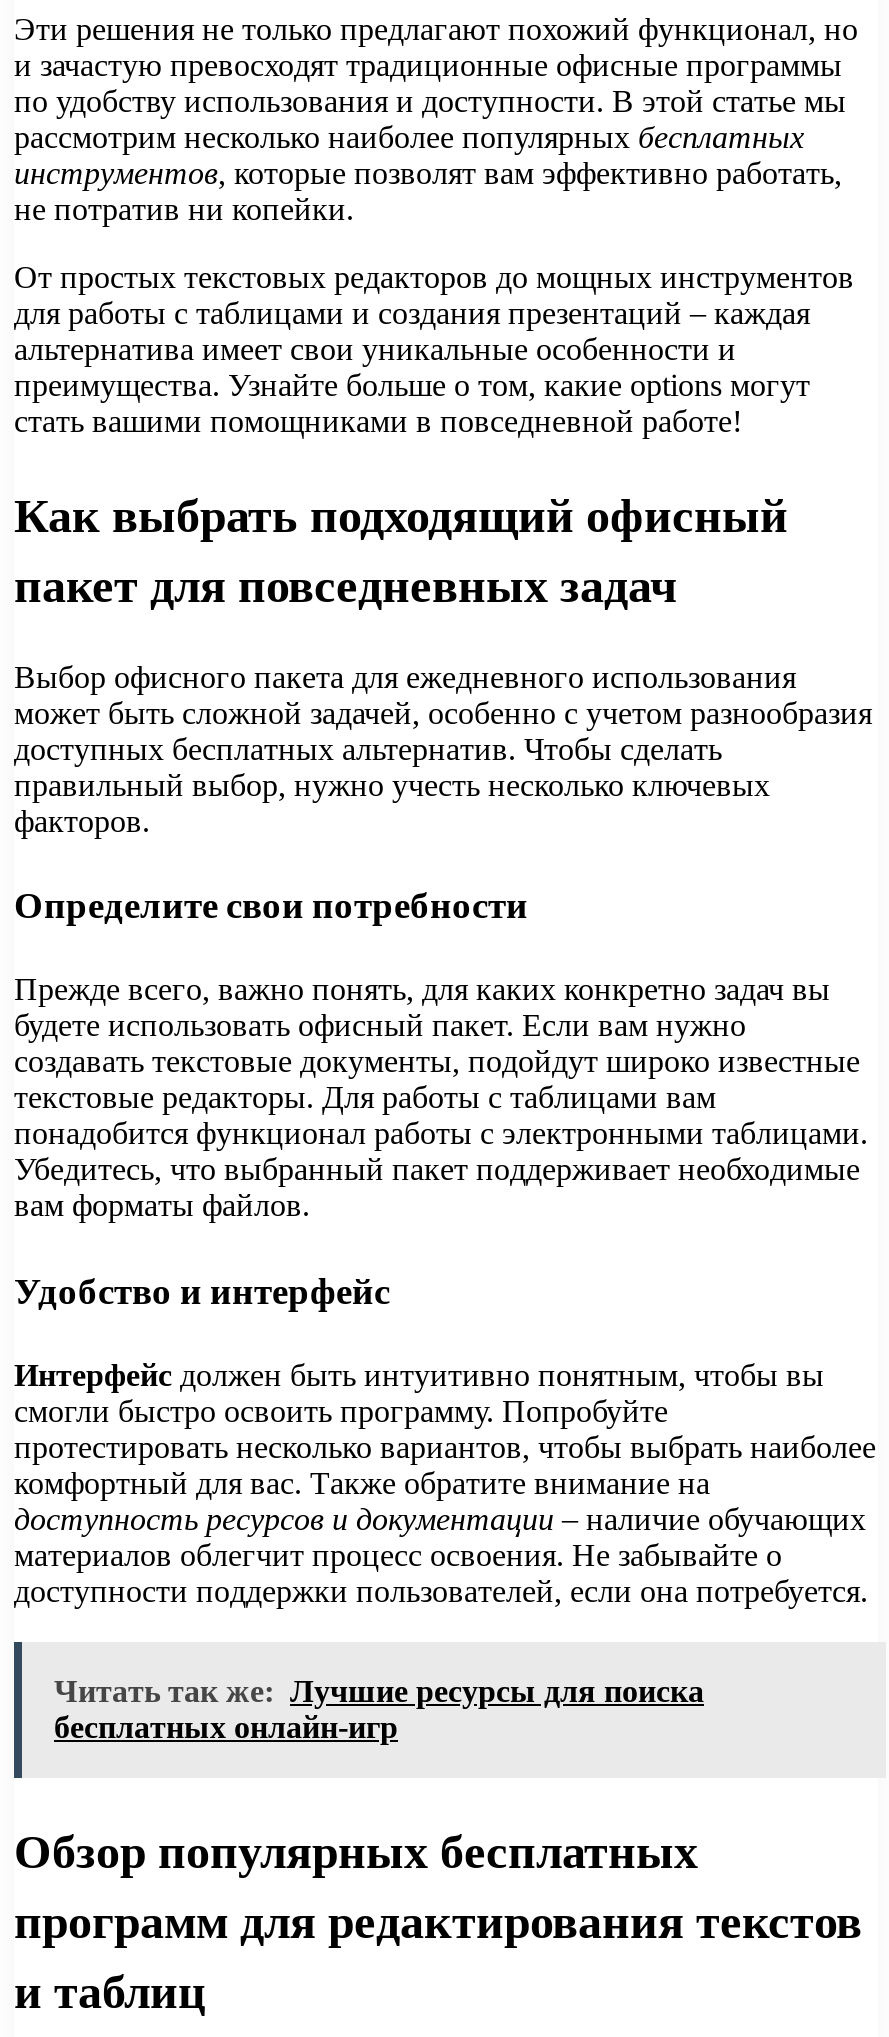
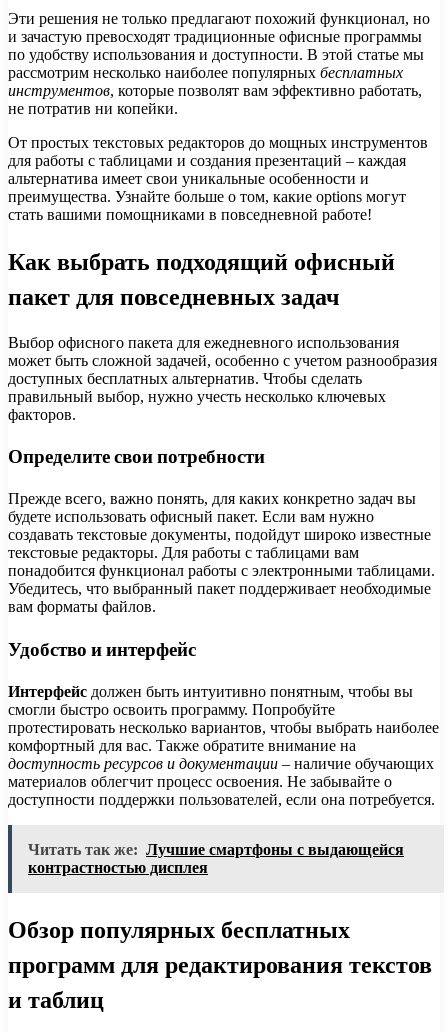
[54,1673,704,1743] Читать так же: Лучшие ресурсы для поиска | бесплатных онлайн-игр -> [28,840,404,875] Читать так же: Лучшие смартфоны с выдающейся | контрастностью дисплея

